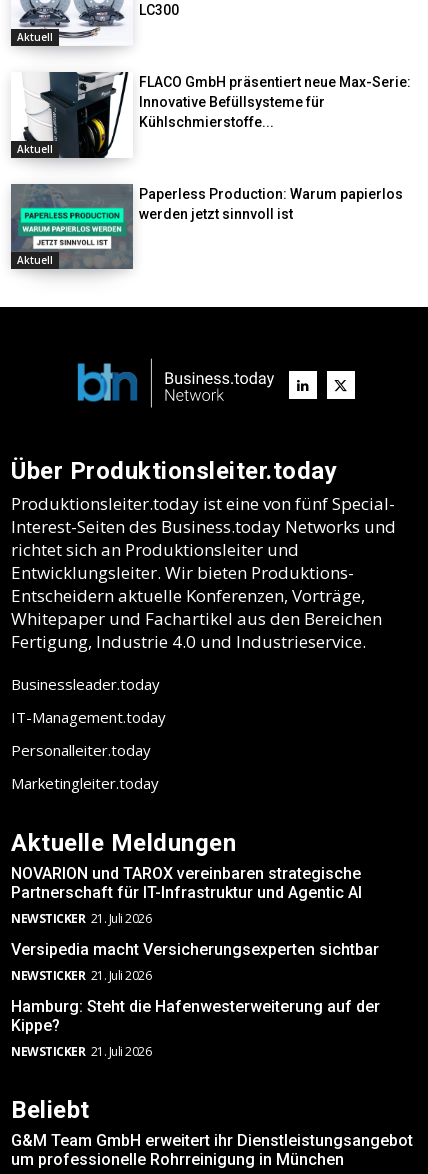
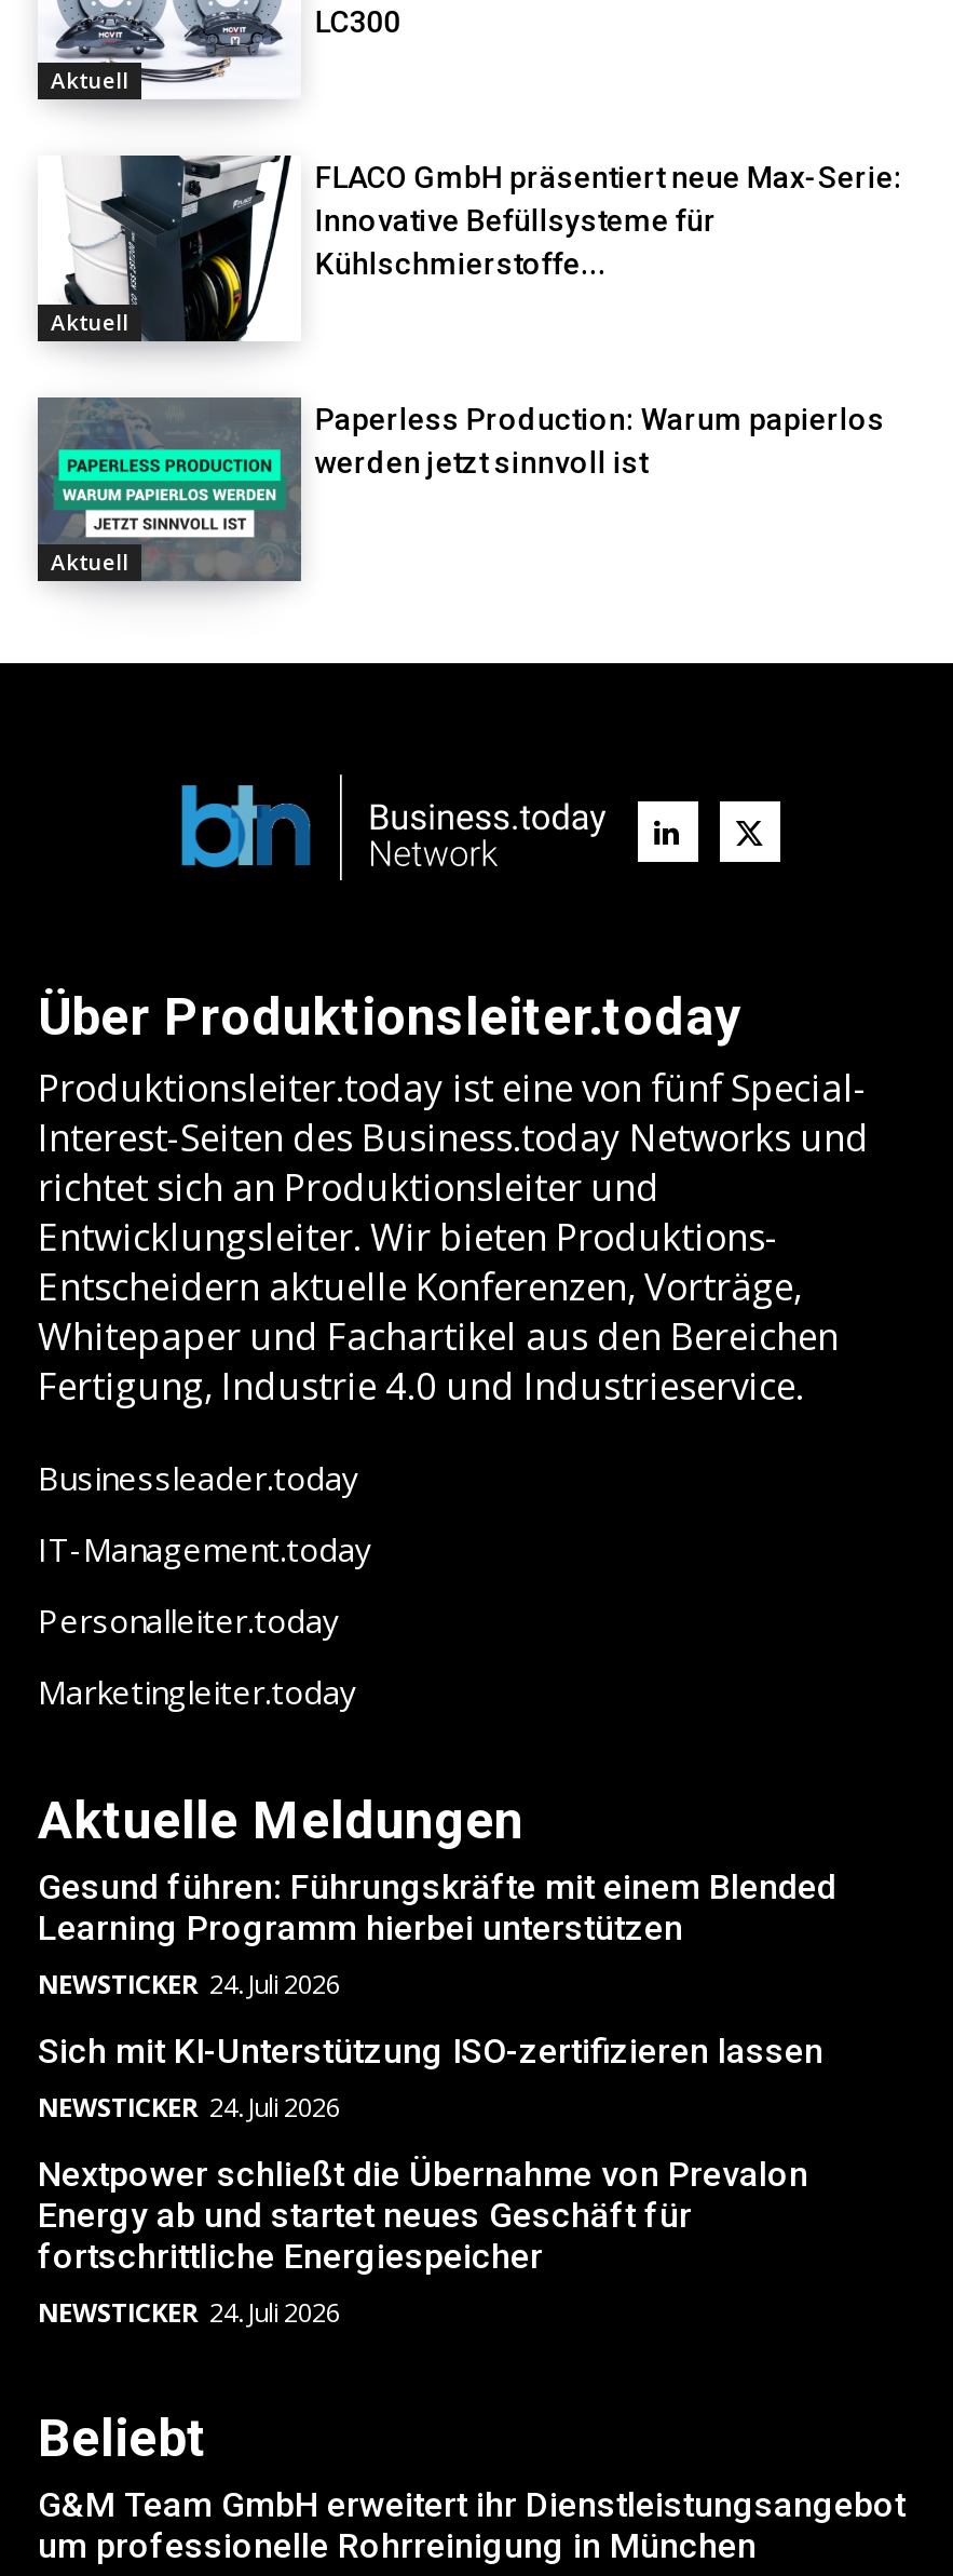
[11,864,362,927] NOVARION und TAROX vereinbaren strategische | Partnerschaft für IT-Infrastruktur und Agentic AI | NEWSTICKER 21. Juli 2026 -> [38,1867,836,2003] Gesund führen: Führungskräfte mit einem Blended | Learning Programm hierbei unterstützen | NEWSTICKER 24. Juli 2026
[11,940,379,984] Versipedia macht Versicherungsexperten sichtbar | NEWSTICKER 21. Juli 2026 -> [38,2031,823,2126] Sich mit KI-Unterstützung ISO-zertifizieren lassen | NEWSTICKER 24. Juli 2026
[11,997,380,1060] Hamburg: Steht die Hafenwesterweiterung auf der | Kippe? | NEWSTICKER 21. Juli 2026 -> [38,2154,808,2331] Nextpower schließt die Übernahme von Prevalon | Energy ab und startet neues Geschäft für | fortschrittliche Energiespeicher | NEWSTICKER 24. Juli 2026

